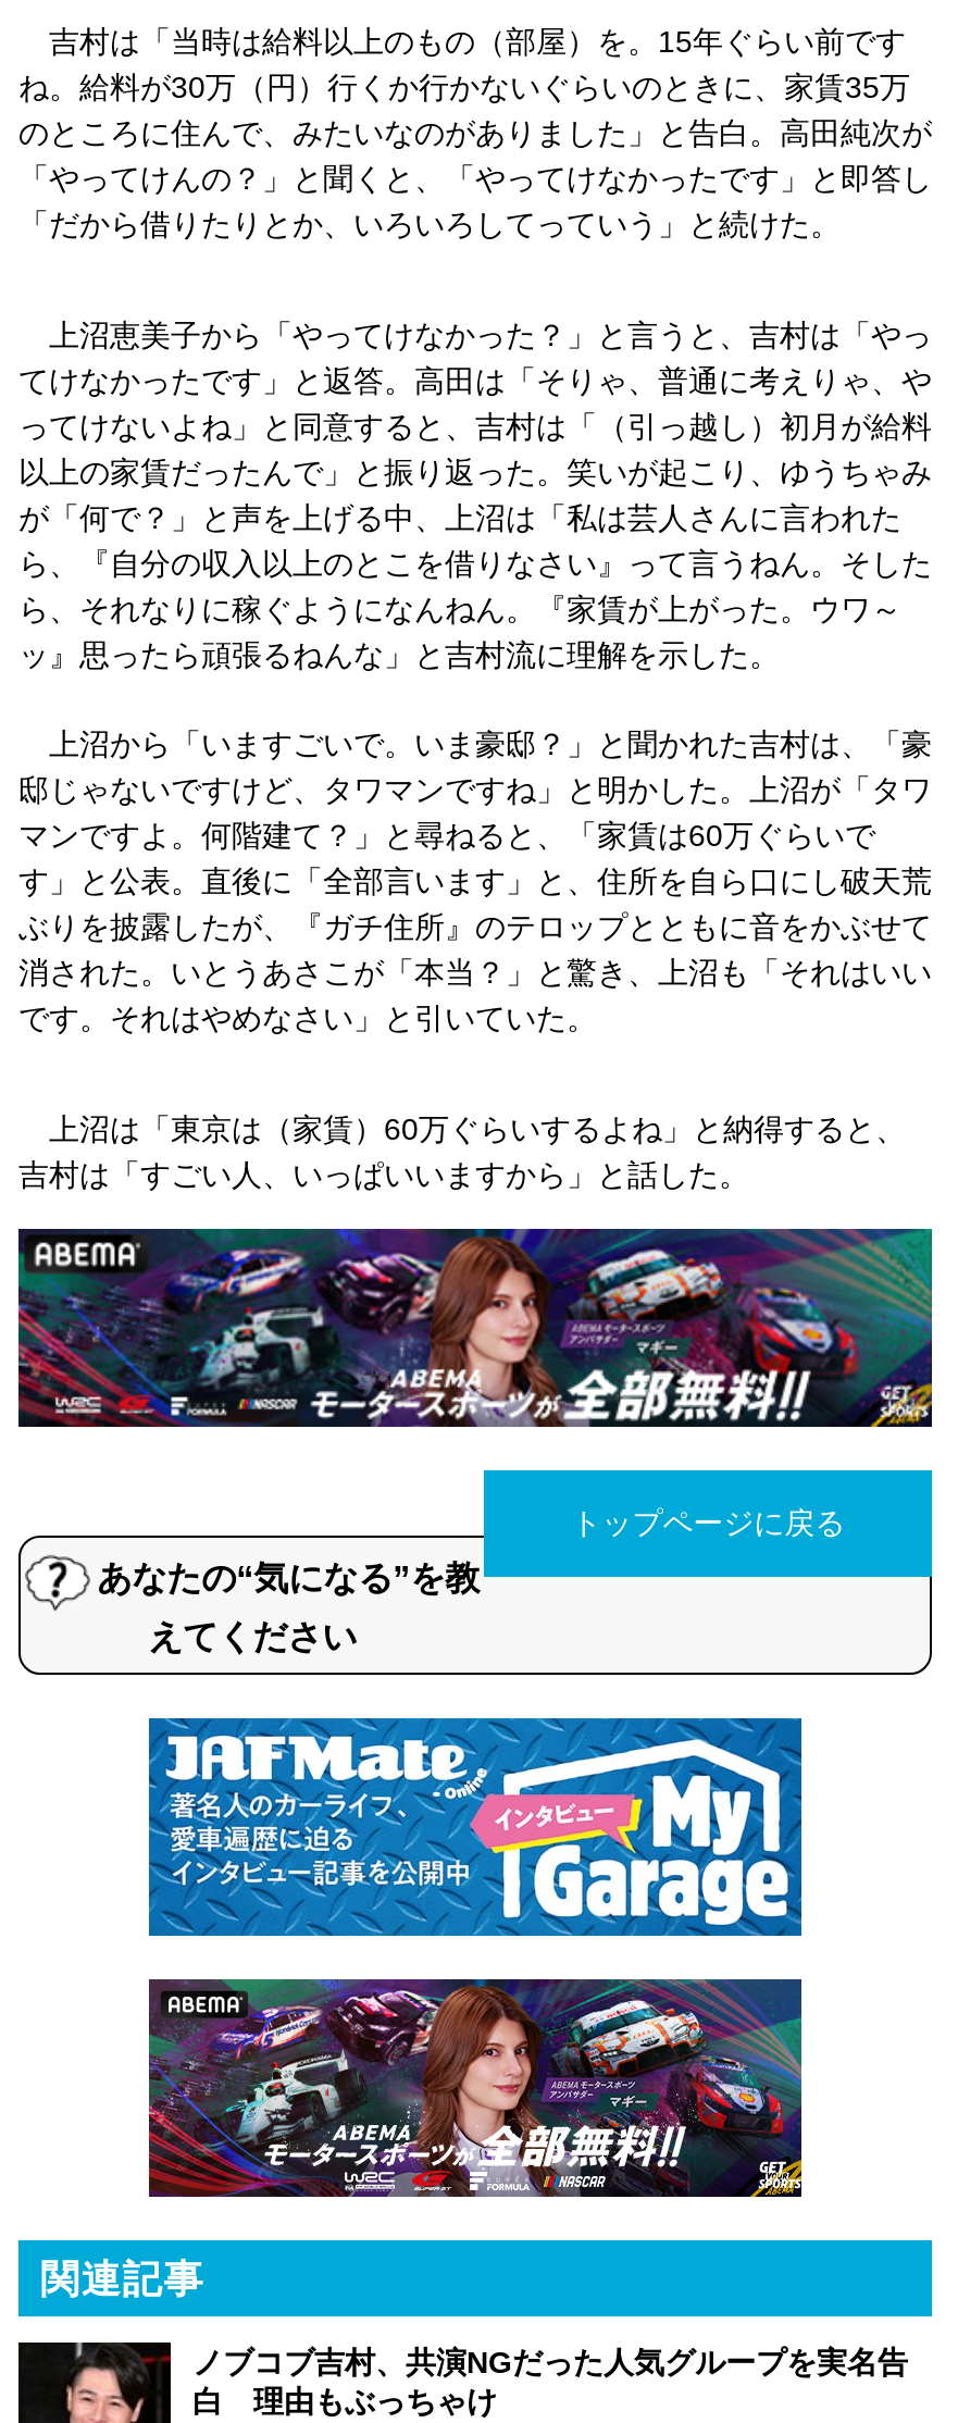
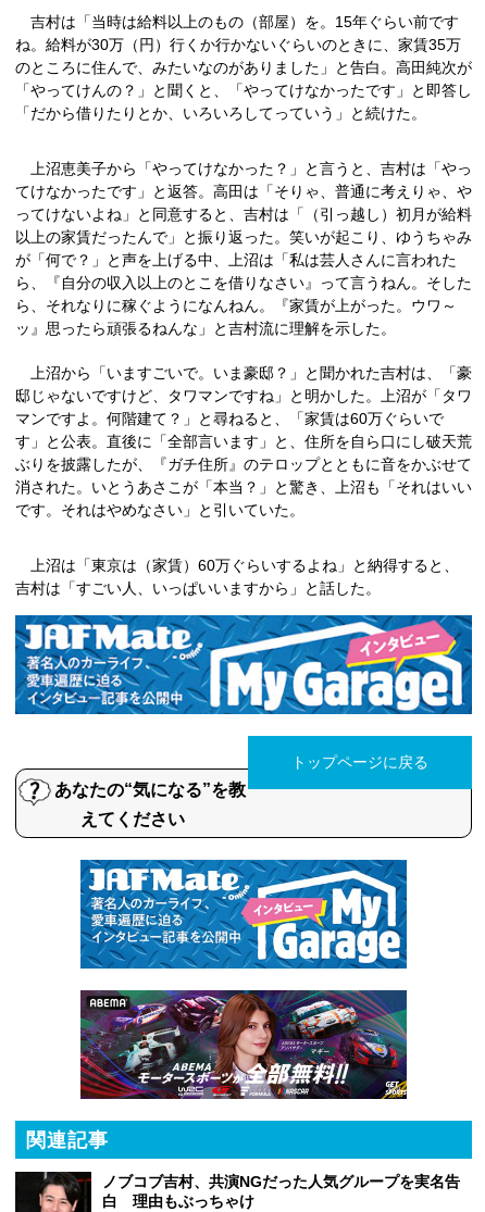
[16,1227,934,1429] [image] -> [14,614,473,715] [image]

